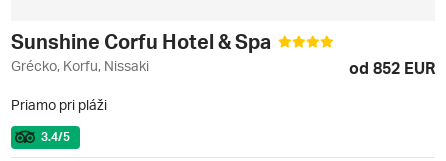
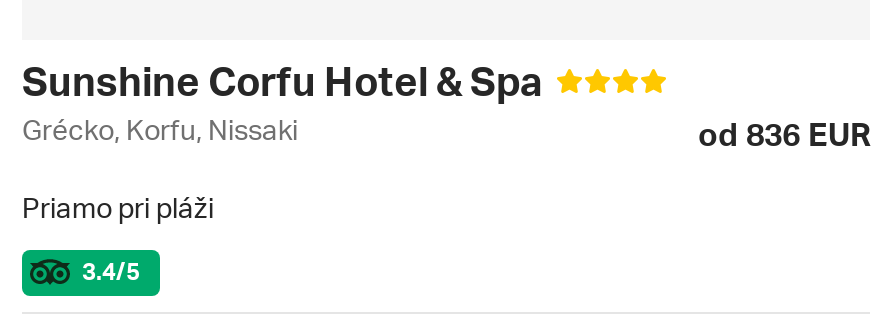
[349,57,435,78] od 852 EUR -> [698,111,870,153] od 836 EUR

